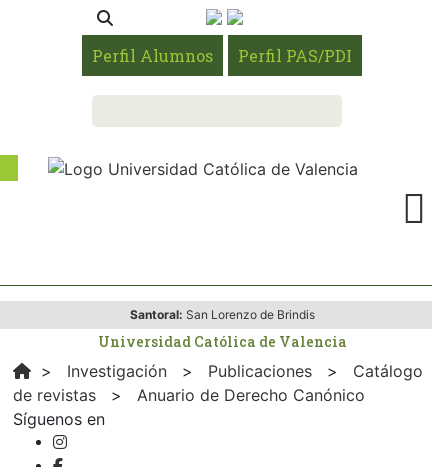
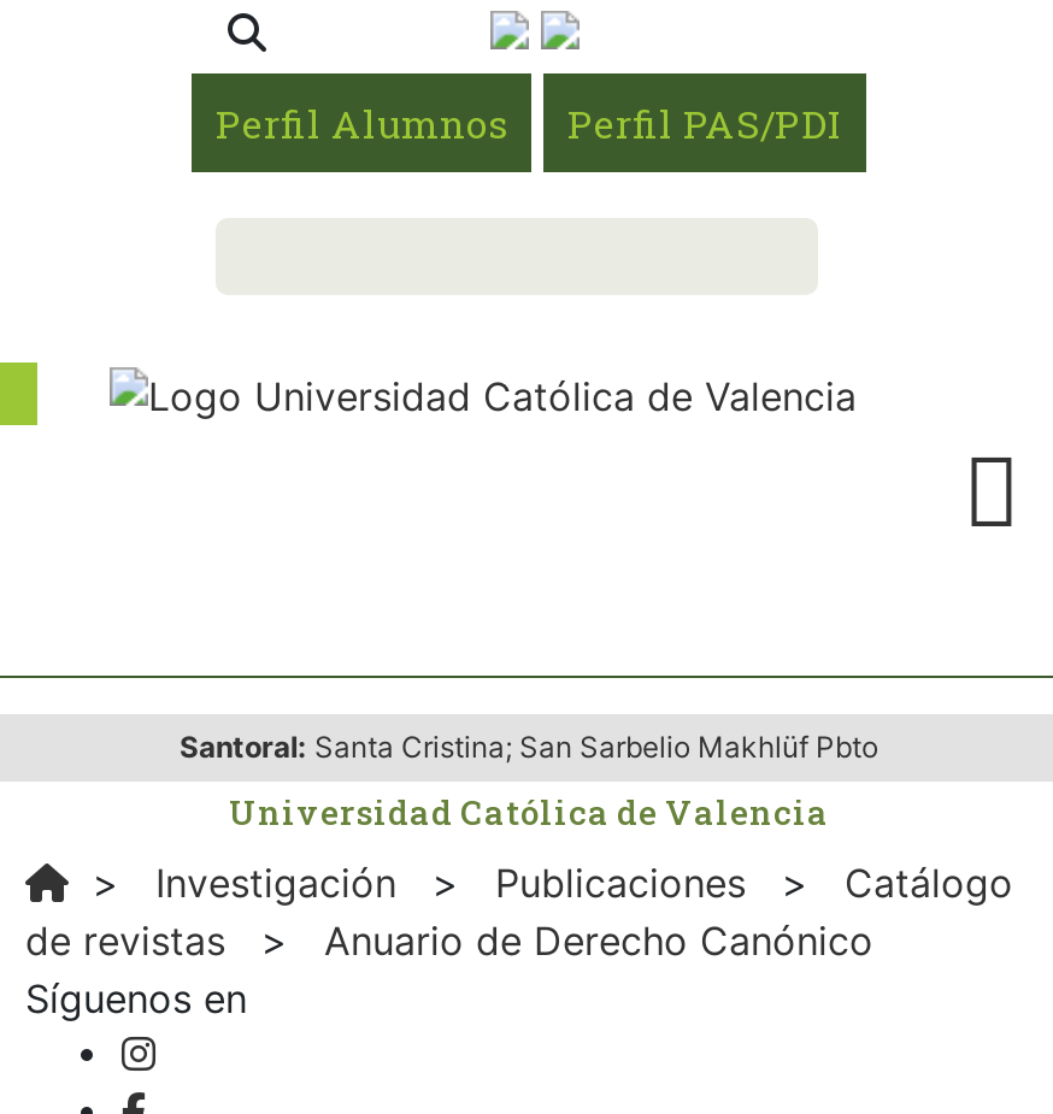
[129,307,314,322] Santoral: San Lorenzo de Brindis -> [180,729,878,765] Santoral: Santa Cristina; San Sarbelio Makhlüf Pbto

